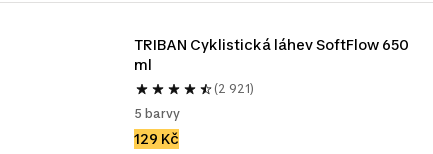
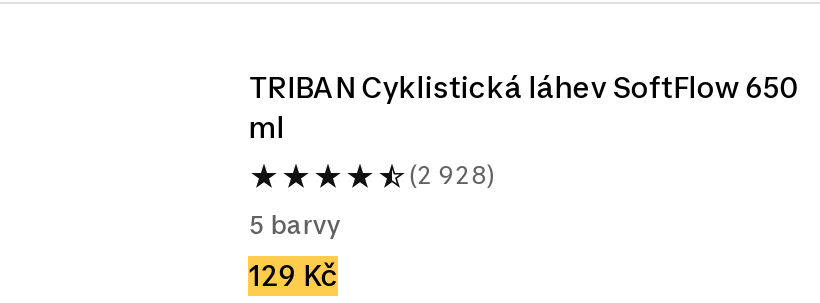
[214,81,254,96] (2 921) -> [409,160,495,190] (2 928)

